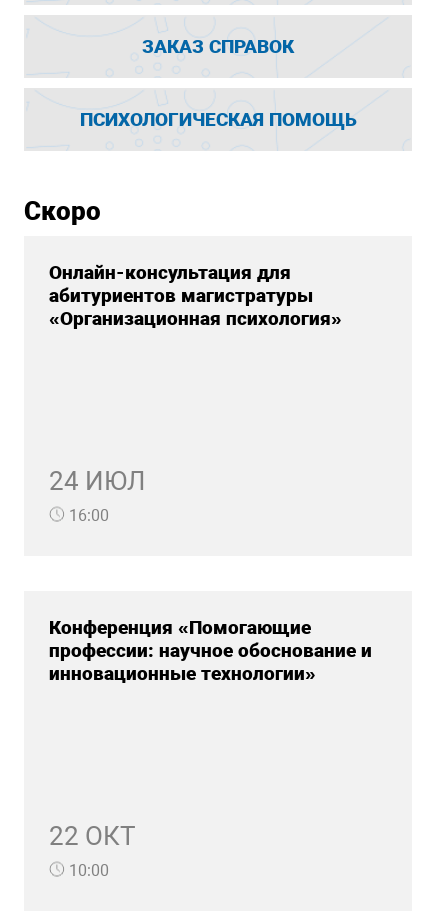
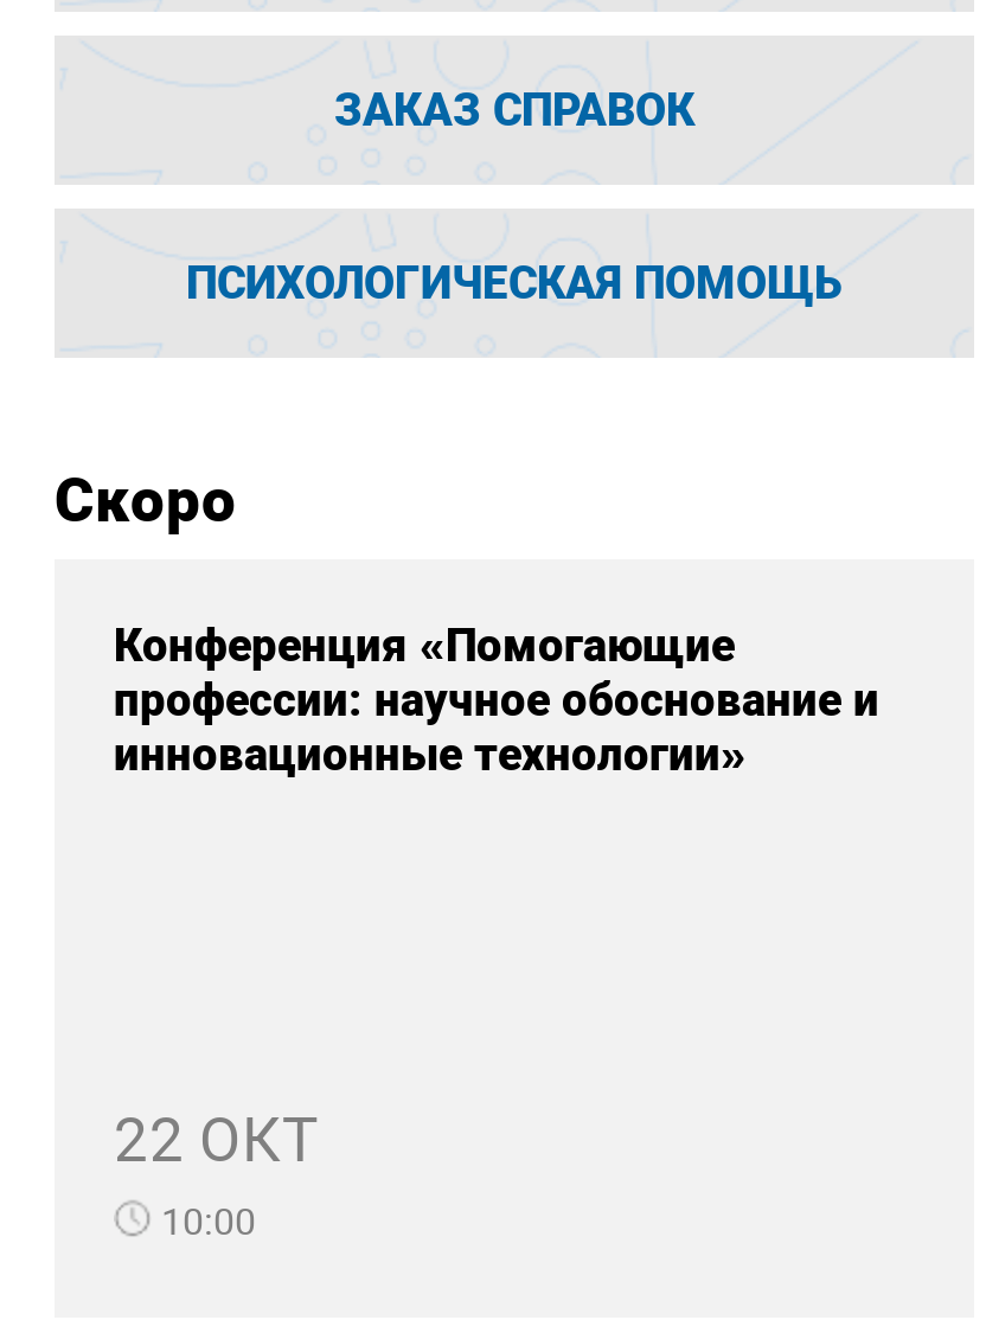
[49,261,342,330] Онлайн-консультация для | абитуриентов магистратуры | «Организационная психология» -> none
[49,466,145,525] 24 ИЮЛ | 16:00 -> none

